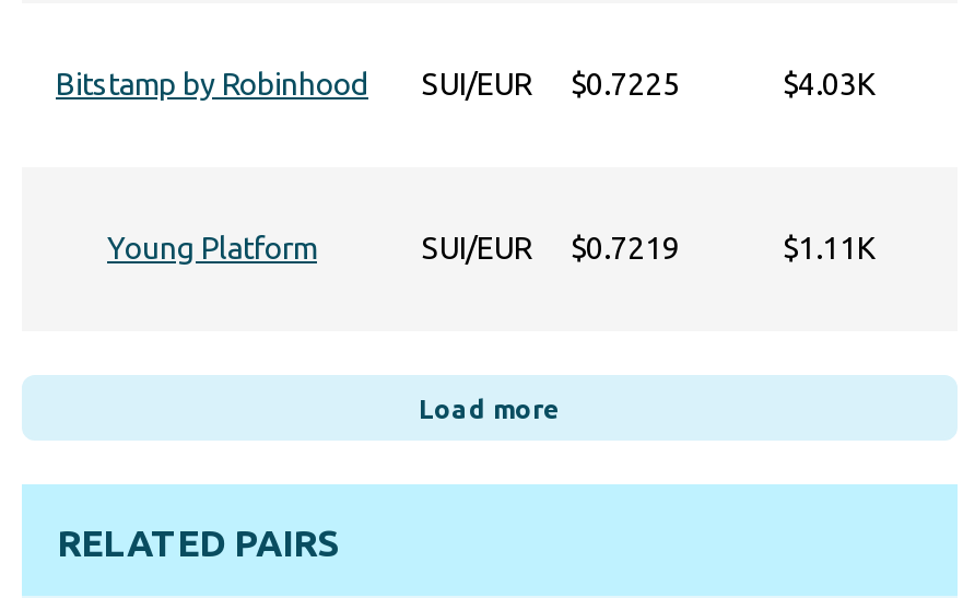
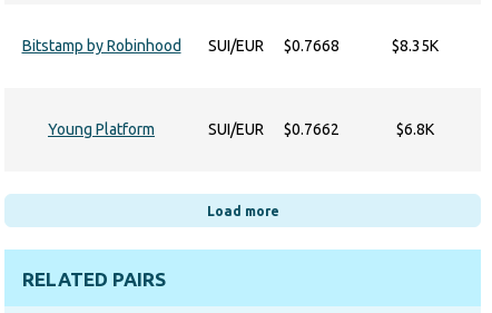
[571,67,874,102] $0.7225 | $4.03K -> [284,37,439,55] $0.7668 | $8.35K
[571,231,874,266] $0.7219 | $1.11K -> [284,120,434,138] $0.7662 | $6.8K

